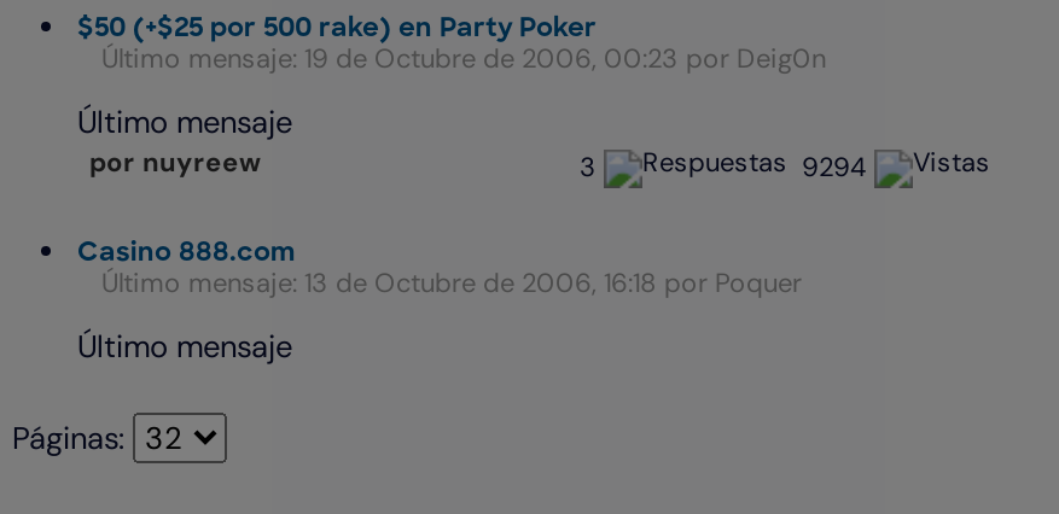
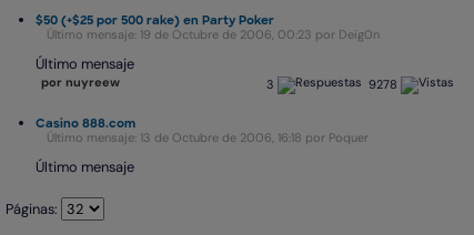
[787,149,874,183] 9294 -> [362,76,401,92] 9278

